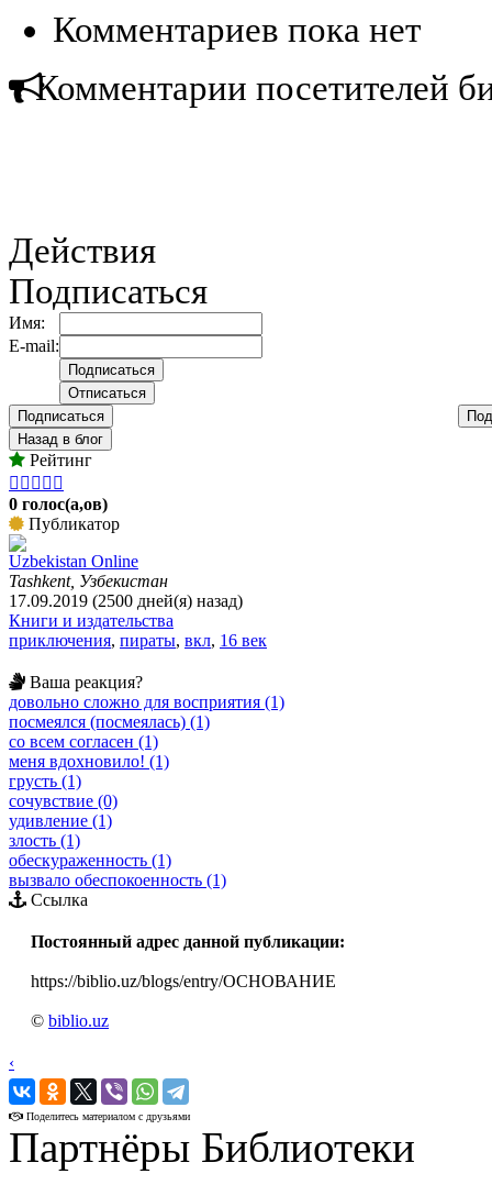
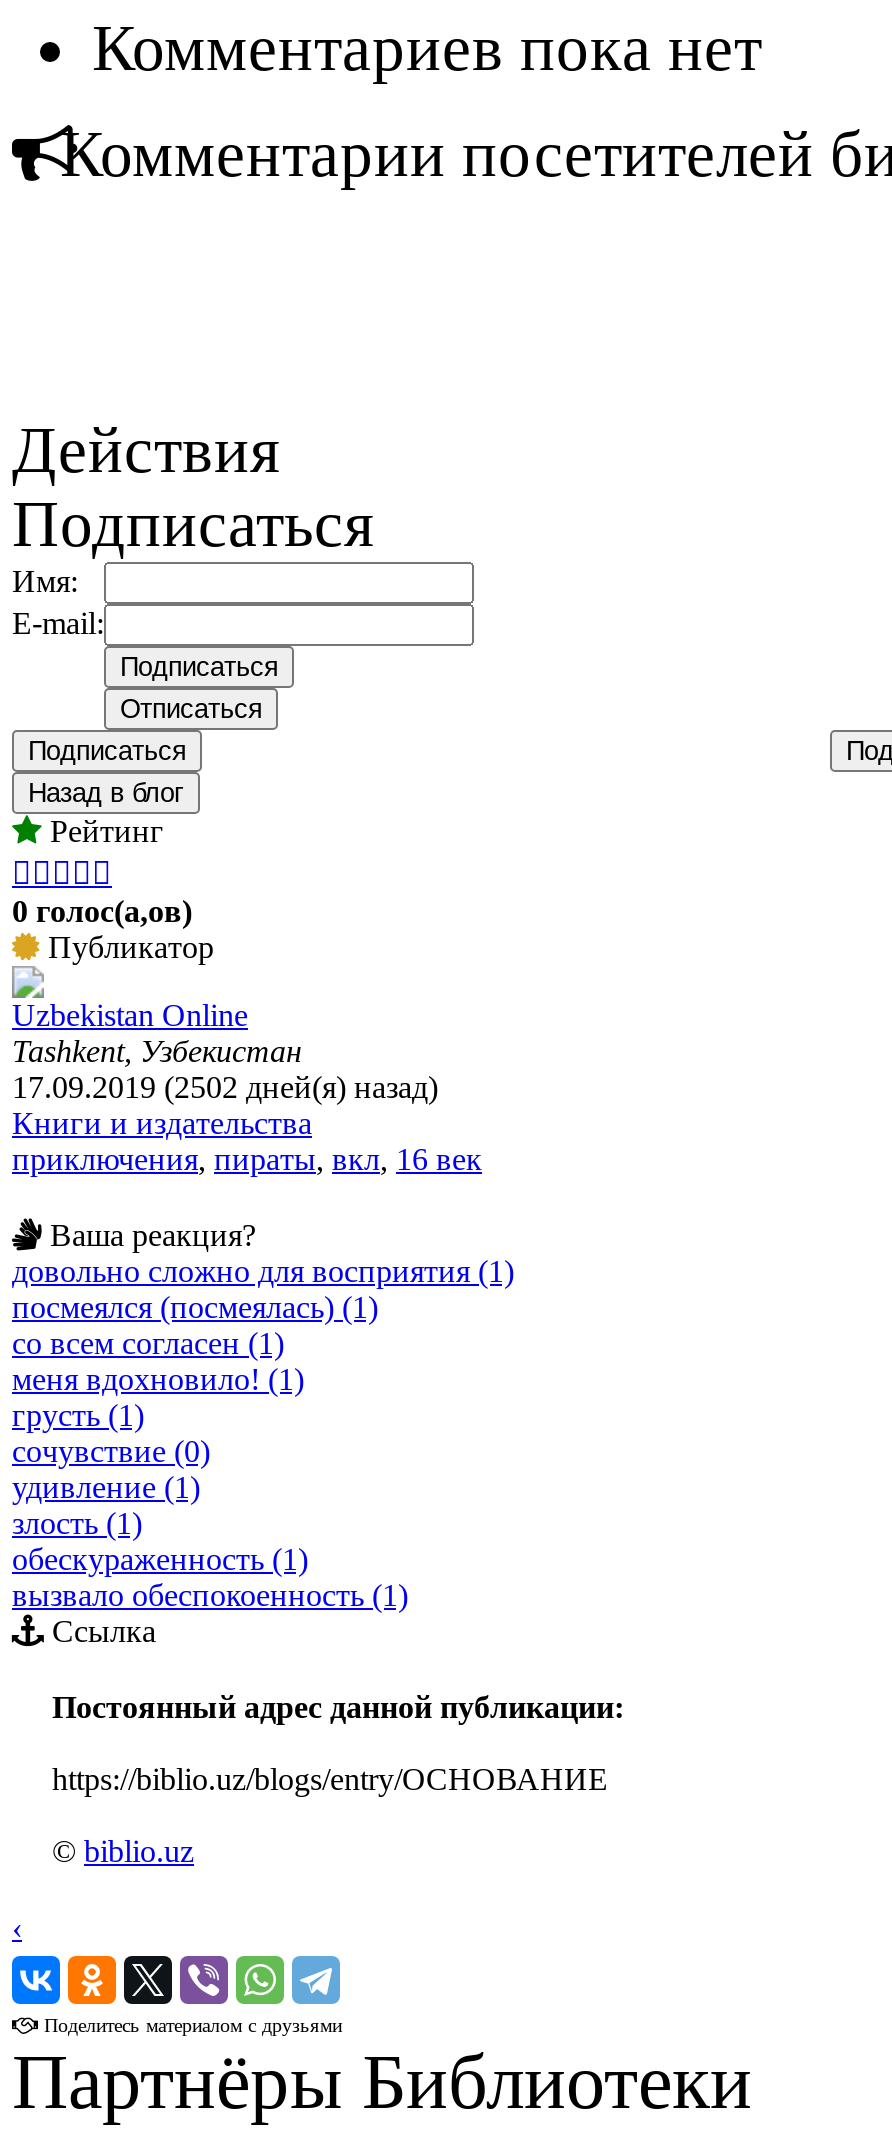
[9,591,243,610] 17.09.2019 (2500 дней(я) назад) -> [12,1069,438,1103] 17.09.2019 (2502 дней(я) назад)

